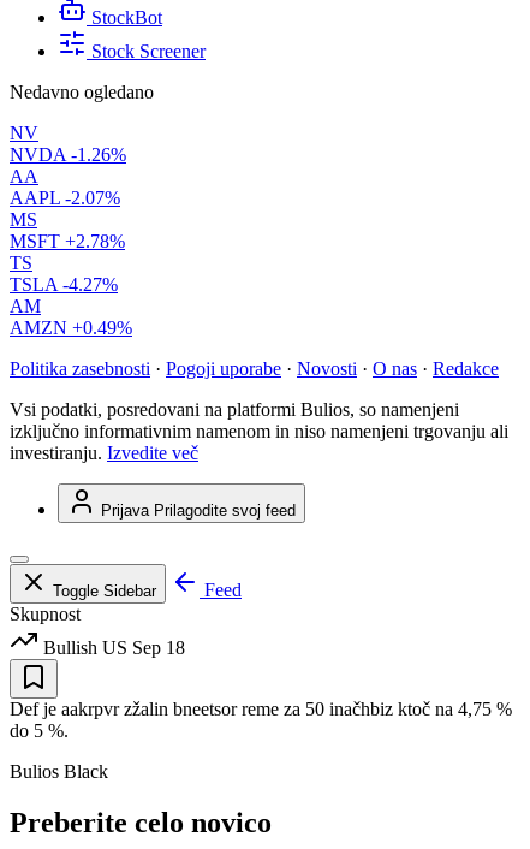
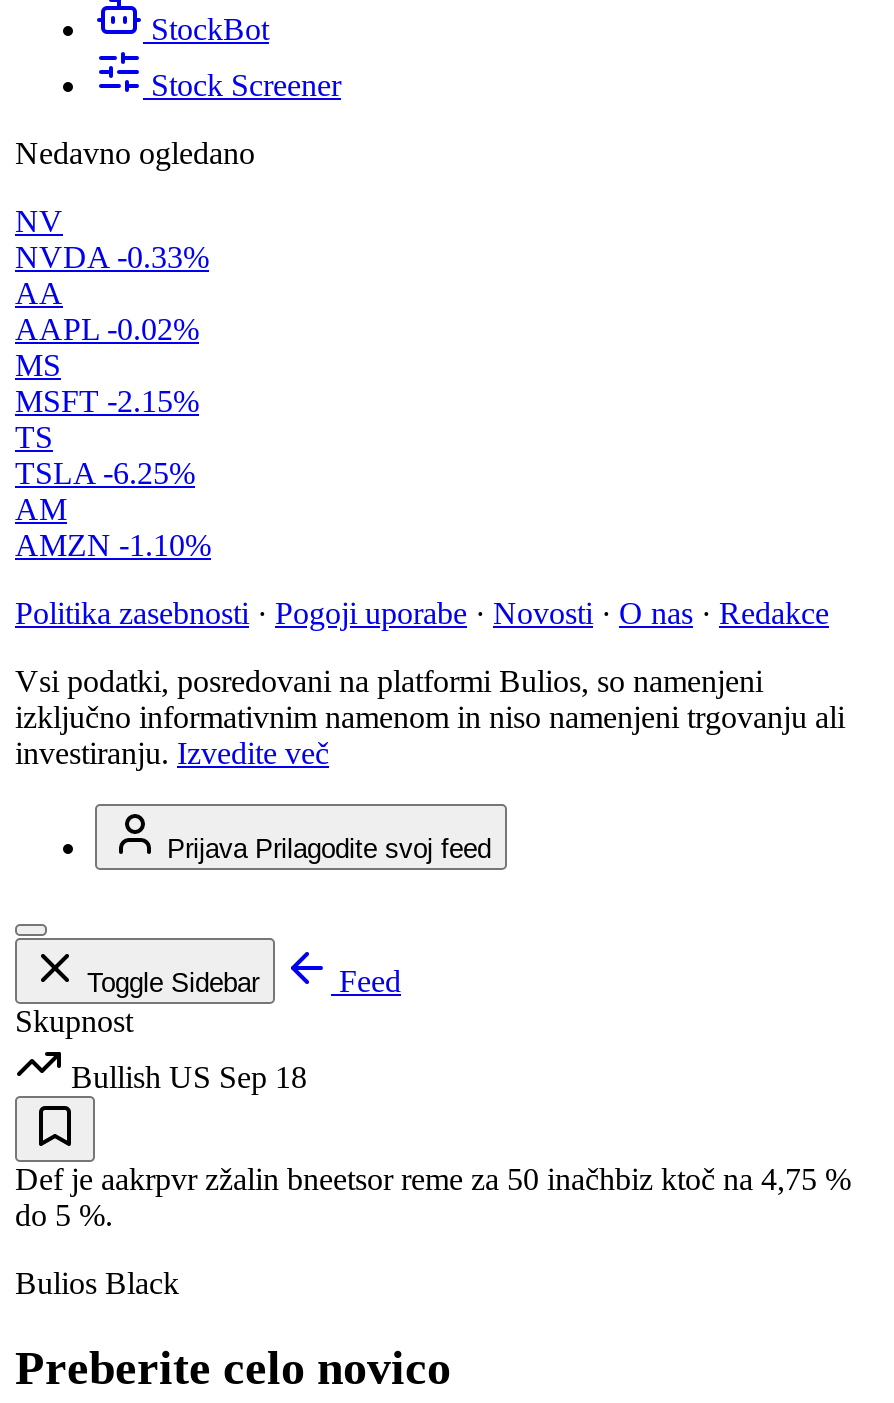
[10,144,126,165] NVDA -1.26% -> [15,240,209,274] NVDA -0.33%
[10,188,120,208] AAPL -2.07% -> [15,312,199,346] AAPL -0.02%
[10,231,125,251] MSFT +2.78% -> [15,384,199,418] MSFT -2.15%
[10,274,118,295] TSLA -4.27% -> [15,456,195,490] TSLA -6.25%
[10,318,132,338] AMZN +0.49% -> [15,528,211,562] AMZN -1.10%

